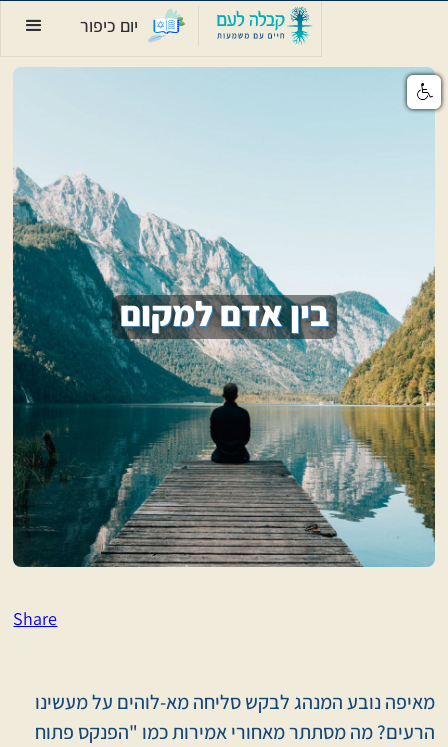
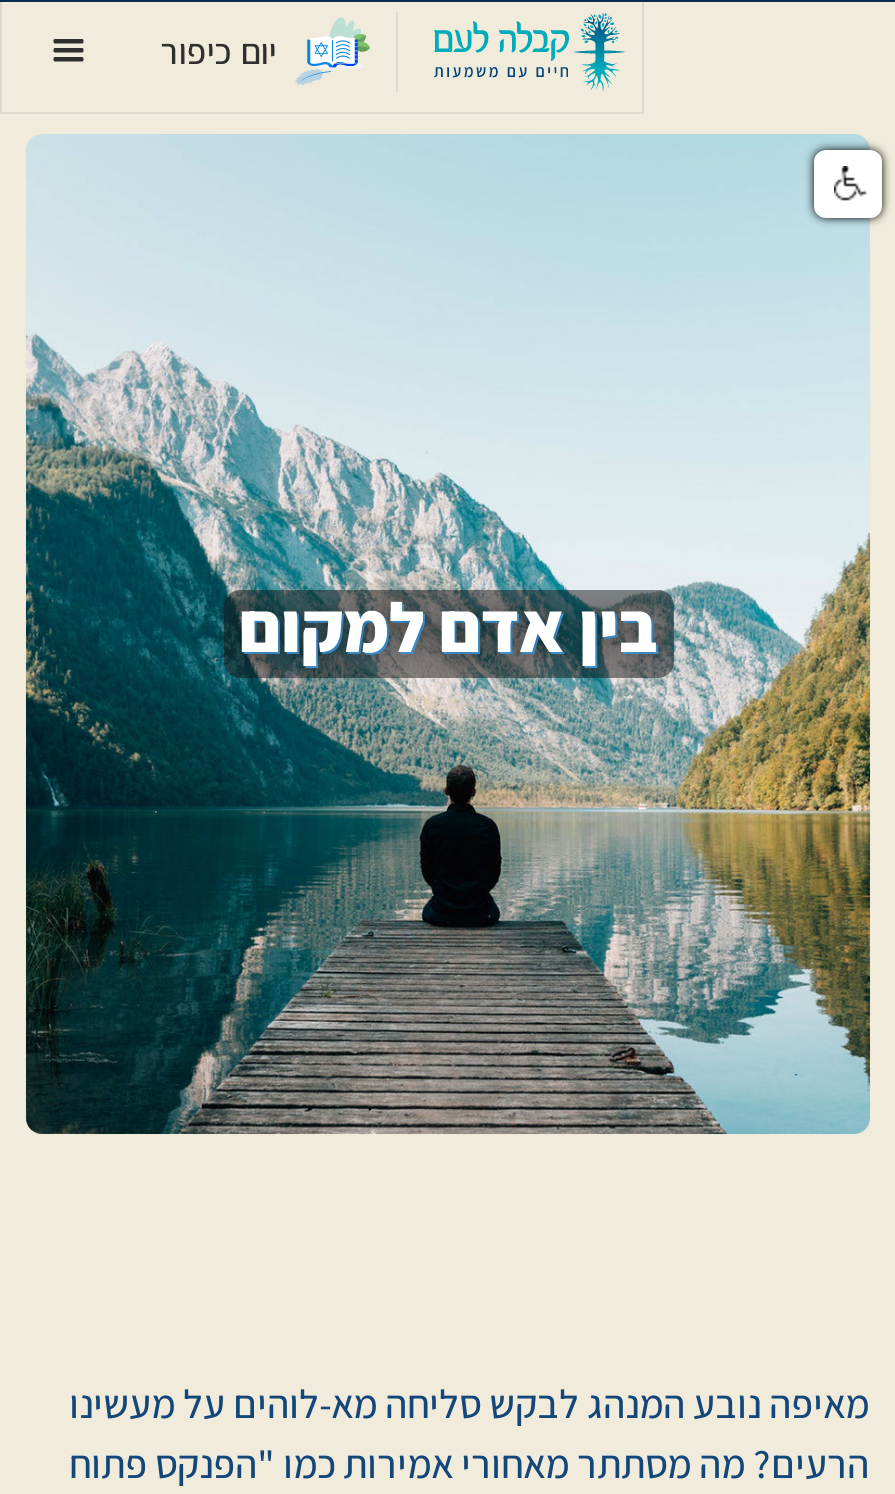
[13,607,57,630] Share -> none

